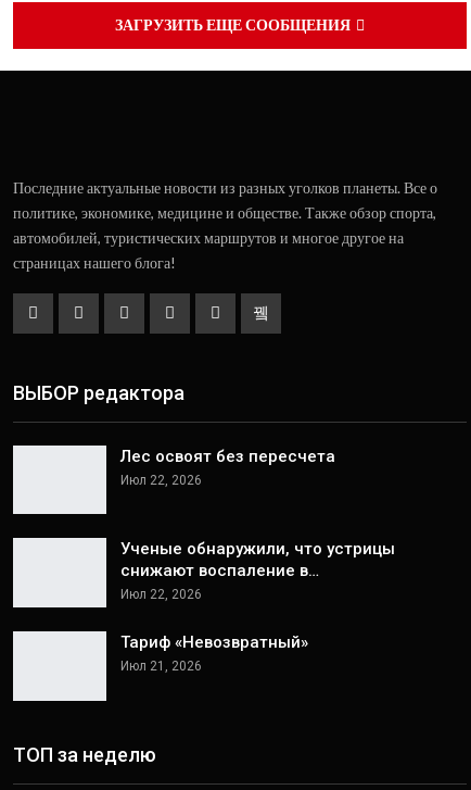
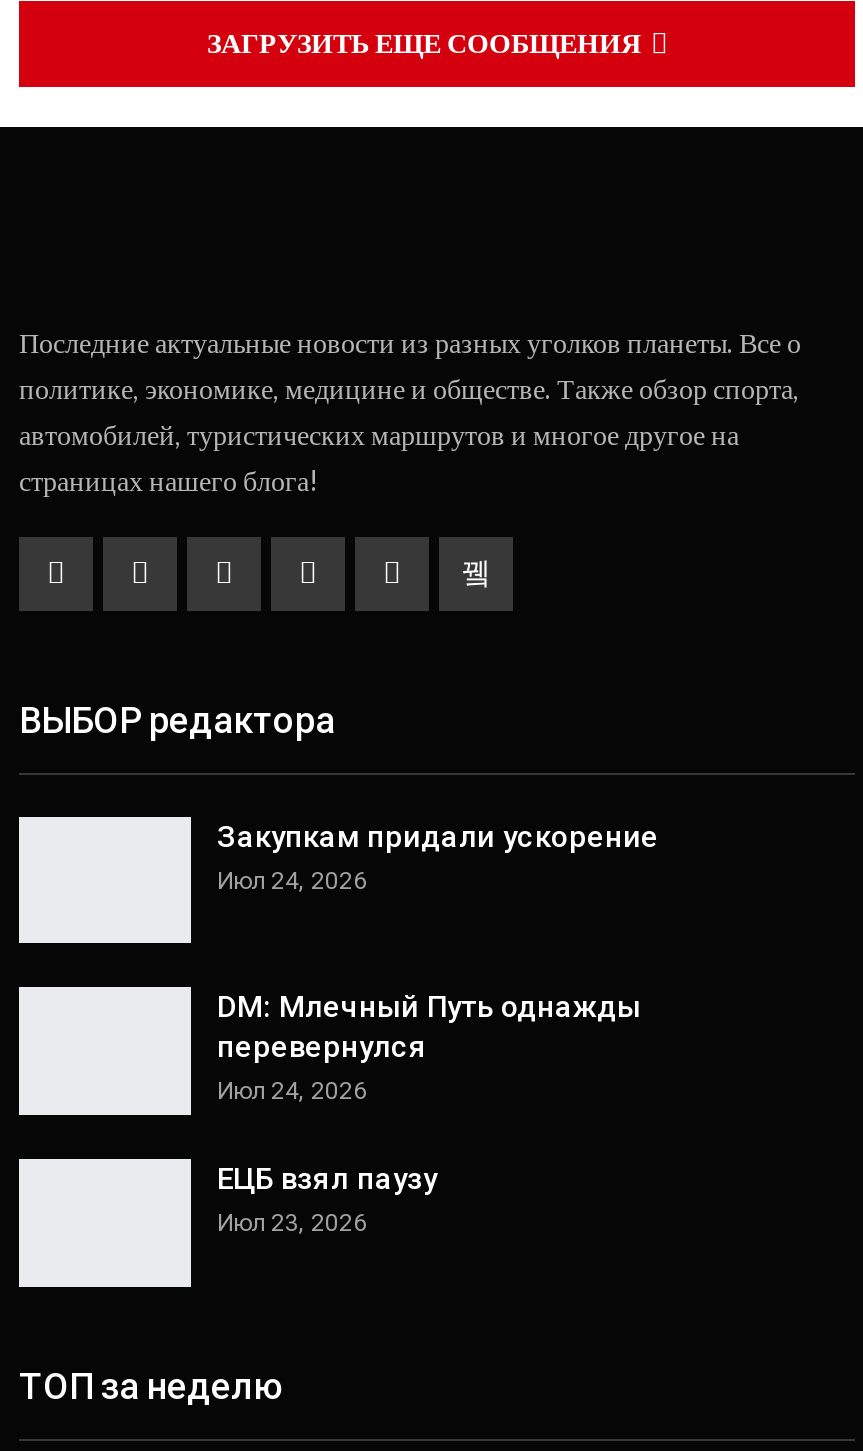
[120,446,335,488] Лес освоят без пересчета | Июл 22, 2026 -> [217,818,659,894] Закупкам придали ускорение | Июл 24, 2026
[120,539,395,602] Ученые обнаружили, что устрицы | снижают воспаление в… | Июл 22, 2026 -> [217,990,641,1106] DM: Млечный Путь однажды | перевернулся | Июл 24, 2026
[120,632,308,674] Тариф «Невозвратный» | Июл 21, 2026 -> [217,1161,437,1237] ЕЦБ взял паузу | Июл 23, 2026

